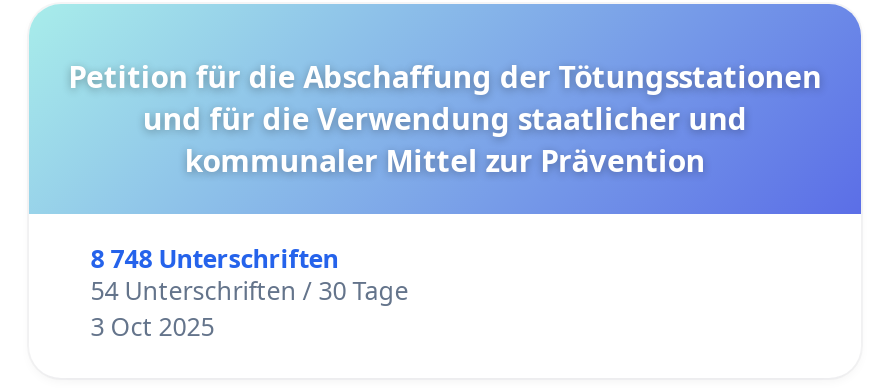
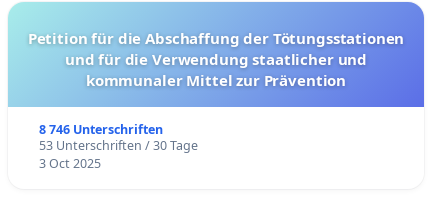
[91,242,339,276] 8 748 Unterschriften -> [39,121,163,138] 8 746 Unterschriften
[91,274,409,308] 54 Unterschriften / 30 Tage -> [39,137,198,154] 53 Unterschriften / 30 Tage

